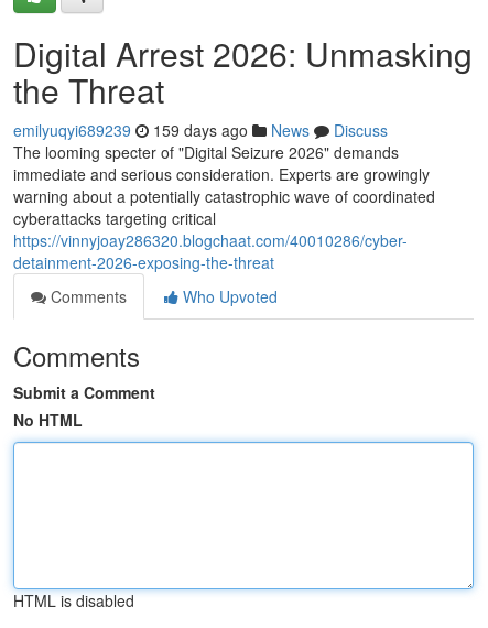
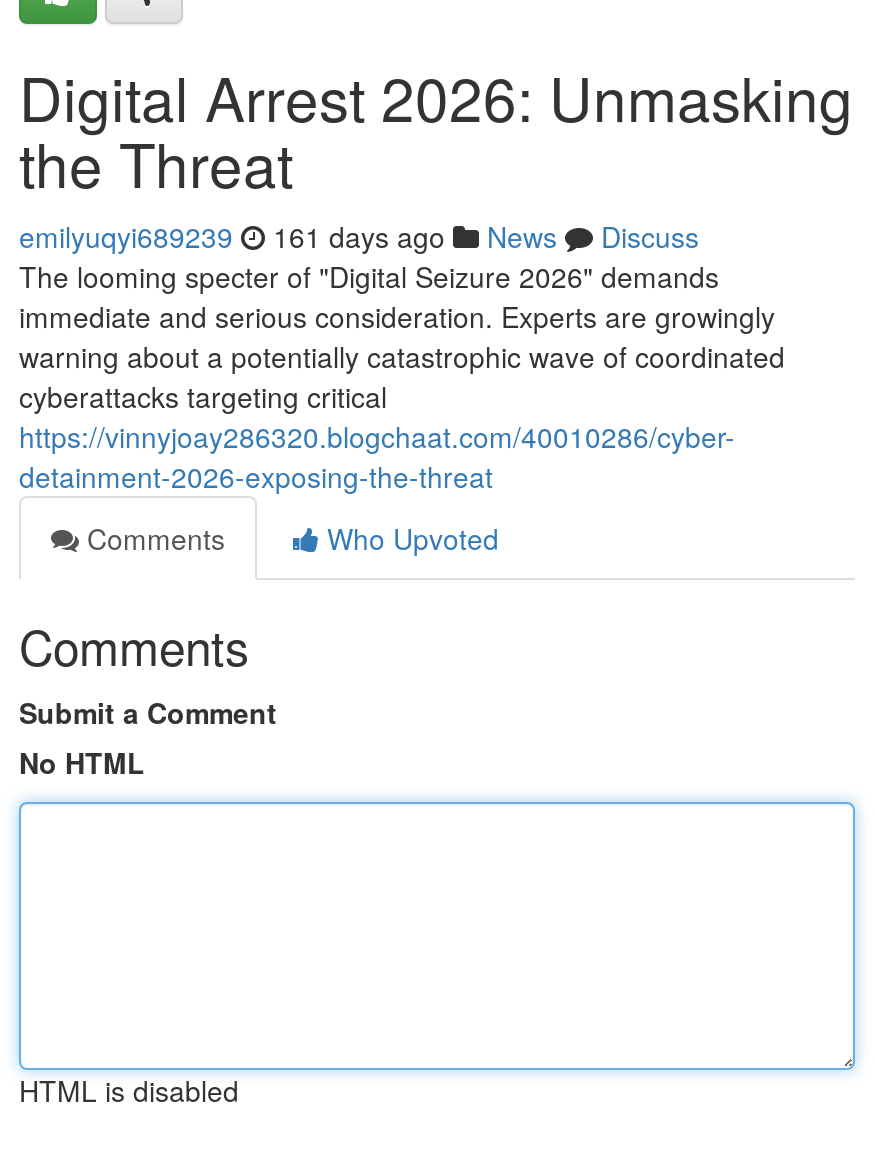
[13,119,388,141] emilyuqyi689239 159 days ago News Discuss -> [19,216,699,256] emilyuqyi689239 161 days ago News Discuss

